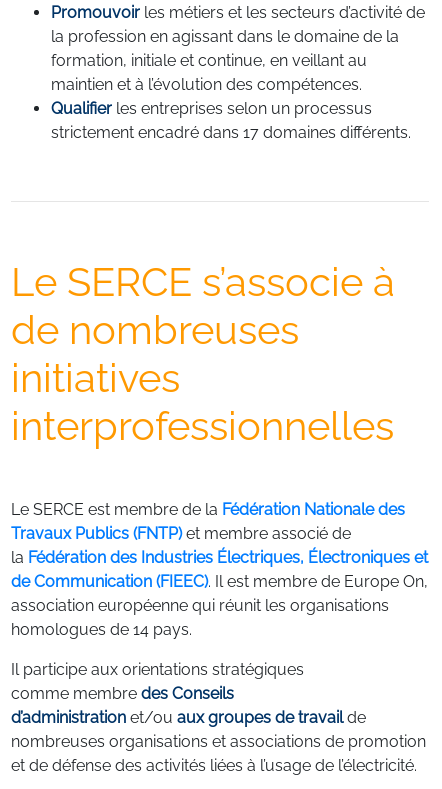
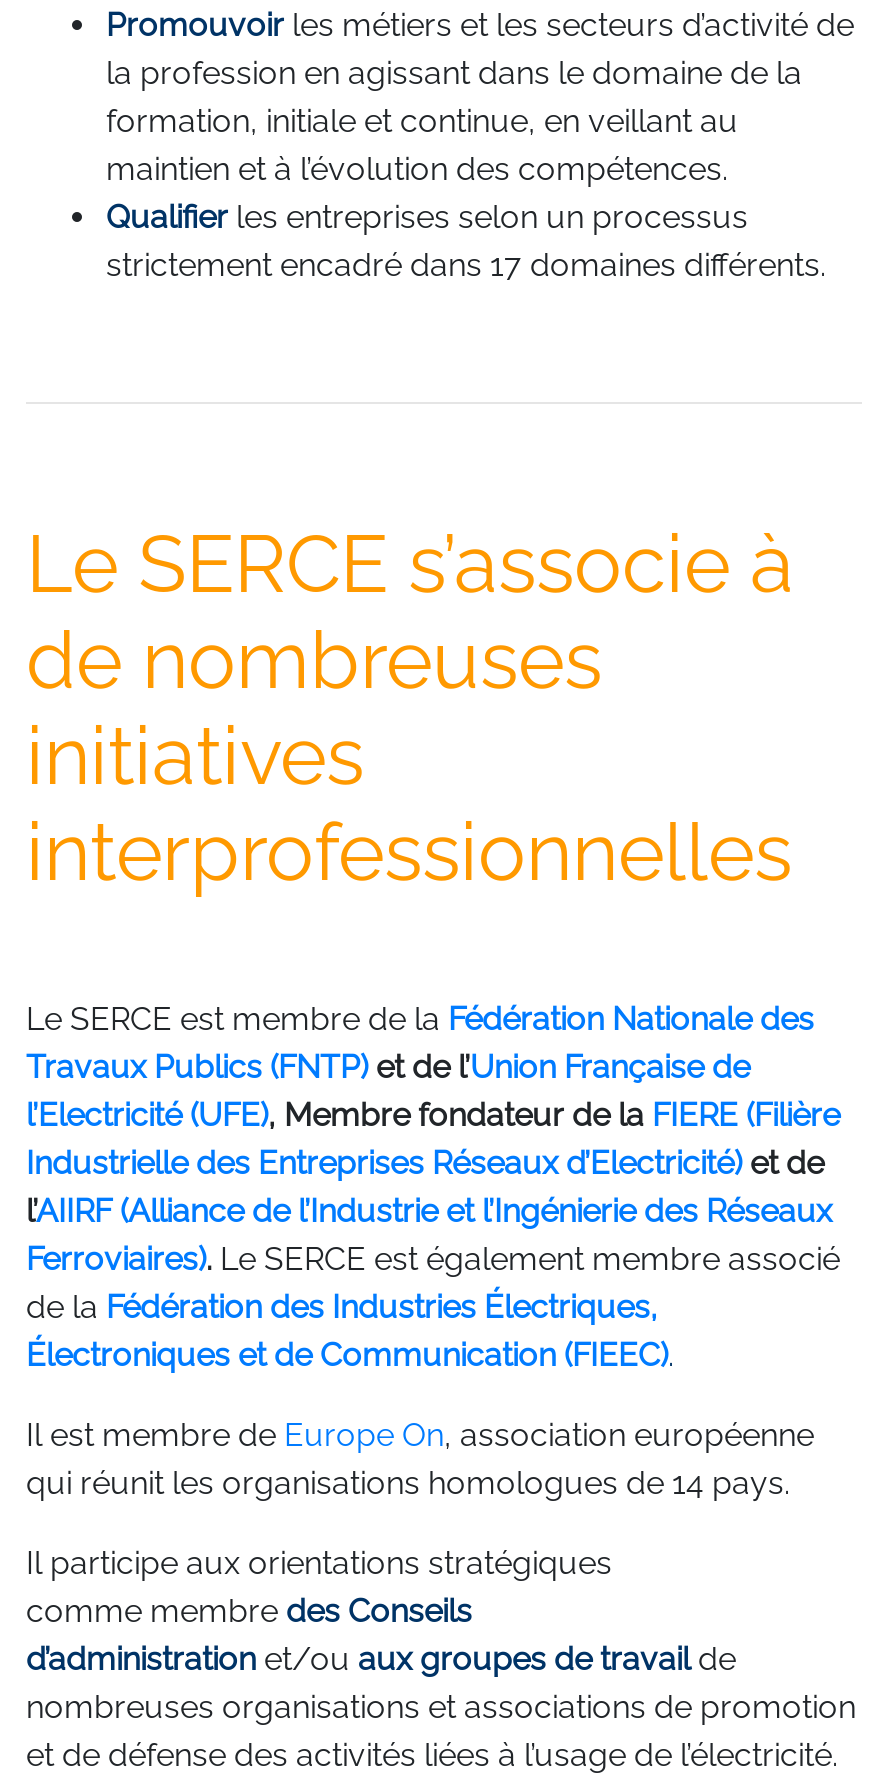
[11,524,428,639] Travaux Publics (FNTP) et membre associé de | la Fédération des Industries Électriques, Électroniques et | de Communication (FIEEC). Il est membre de Europe On, | association européenne qui réunit les organisations | homologues de 14 pays. -> [26,1048,840,1502] Travaux Publics (FNTP) et de l’Union Française de | l’Electricité (UFE), Membre fondateur de la FIERE (Filière | Industrielle des Entreprises Réseaux d’Electricité) et de | l’AIIRF (Alliance de l’Industrie et l’Ingénierie des Réseaux | Ferroviaires). Le SERCE est également membre associé | de la Fédération des Industries Électriques, | Électroniques et de Communication (FIEEC). | Il est membre de Europe On, association européenne | qui réunit les organisations homologues de 14 pays.

